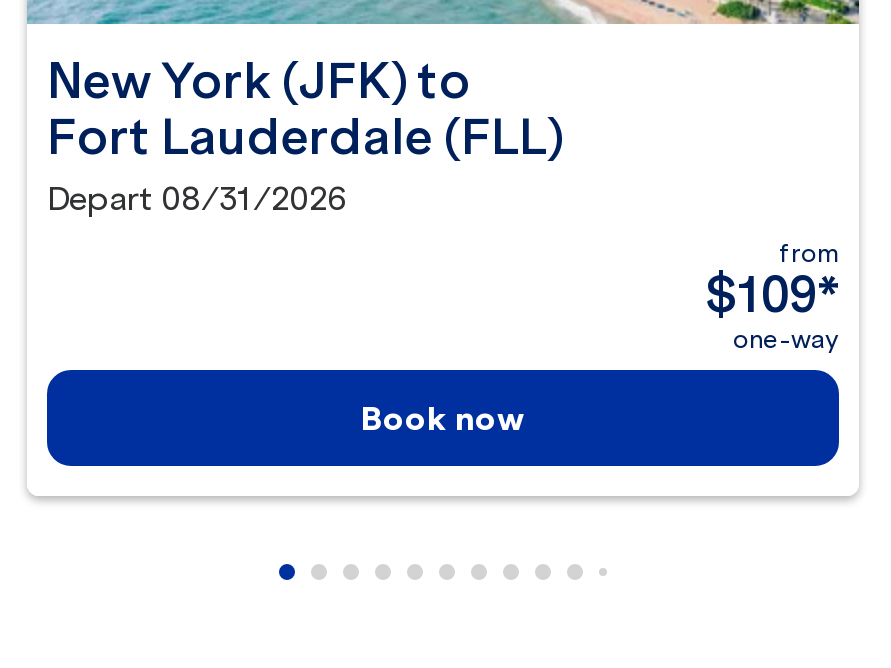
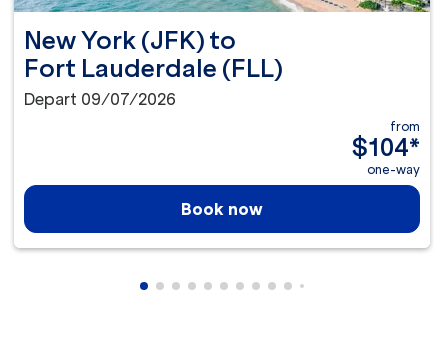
[47,178,347,218] Depart 08/31/2026 -> [24,89,176,109] Depart 09/07/2026
[705,264,839,326] $109* -> [352,132,420,163] $104*

